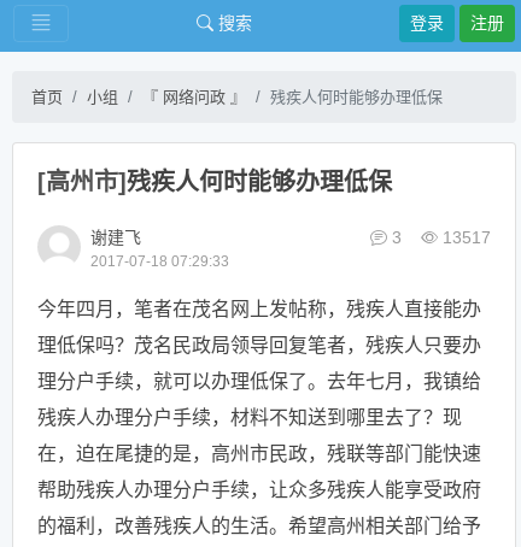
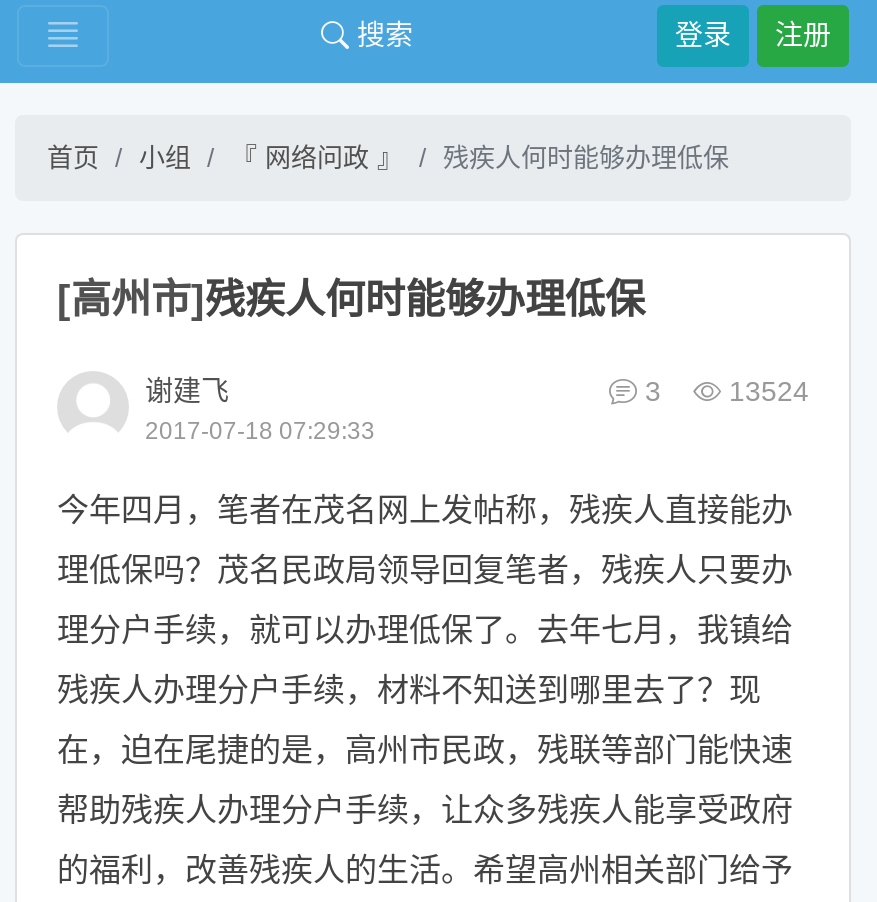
[387,228,491,247] 3 13517 -> [637,375,809,407] 3 13524

